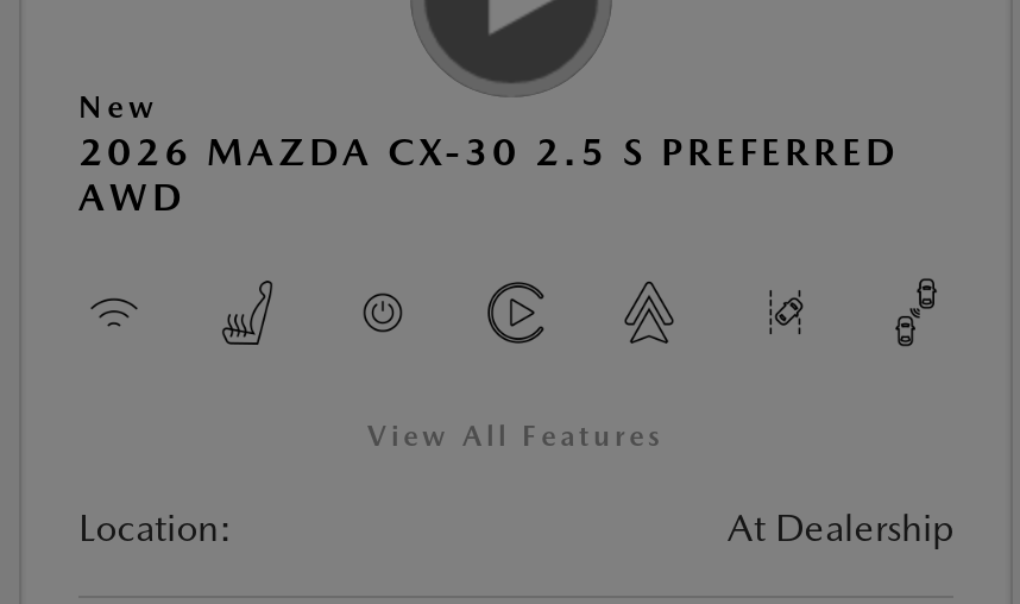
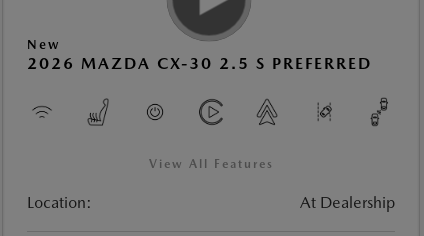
[78,175,185,220] AWD -> none

